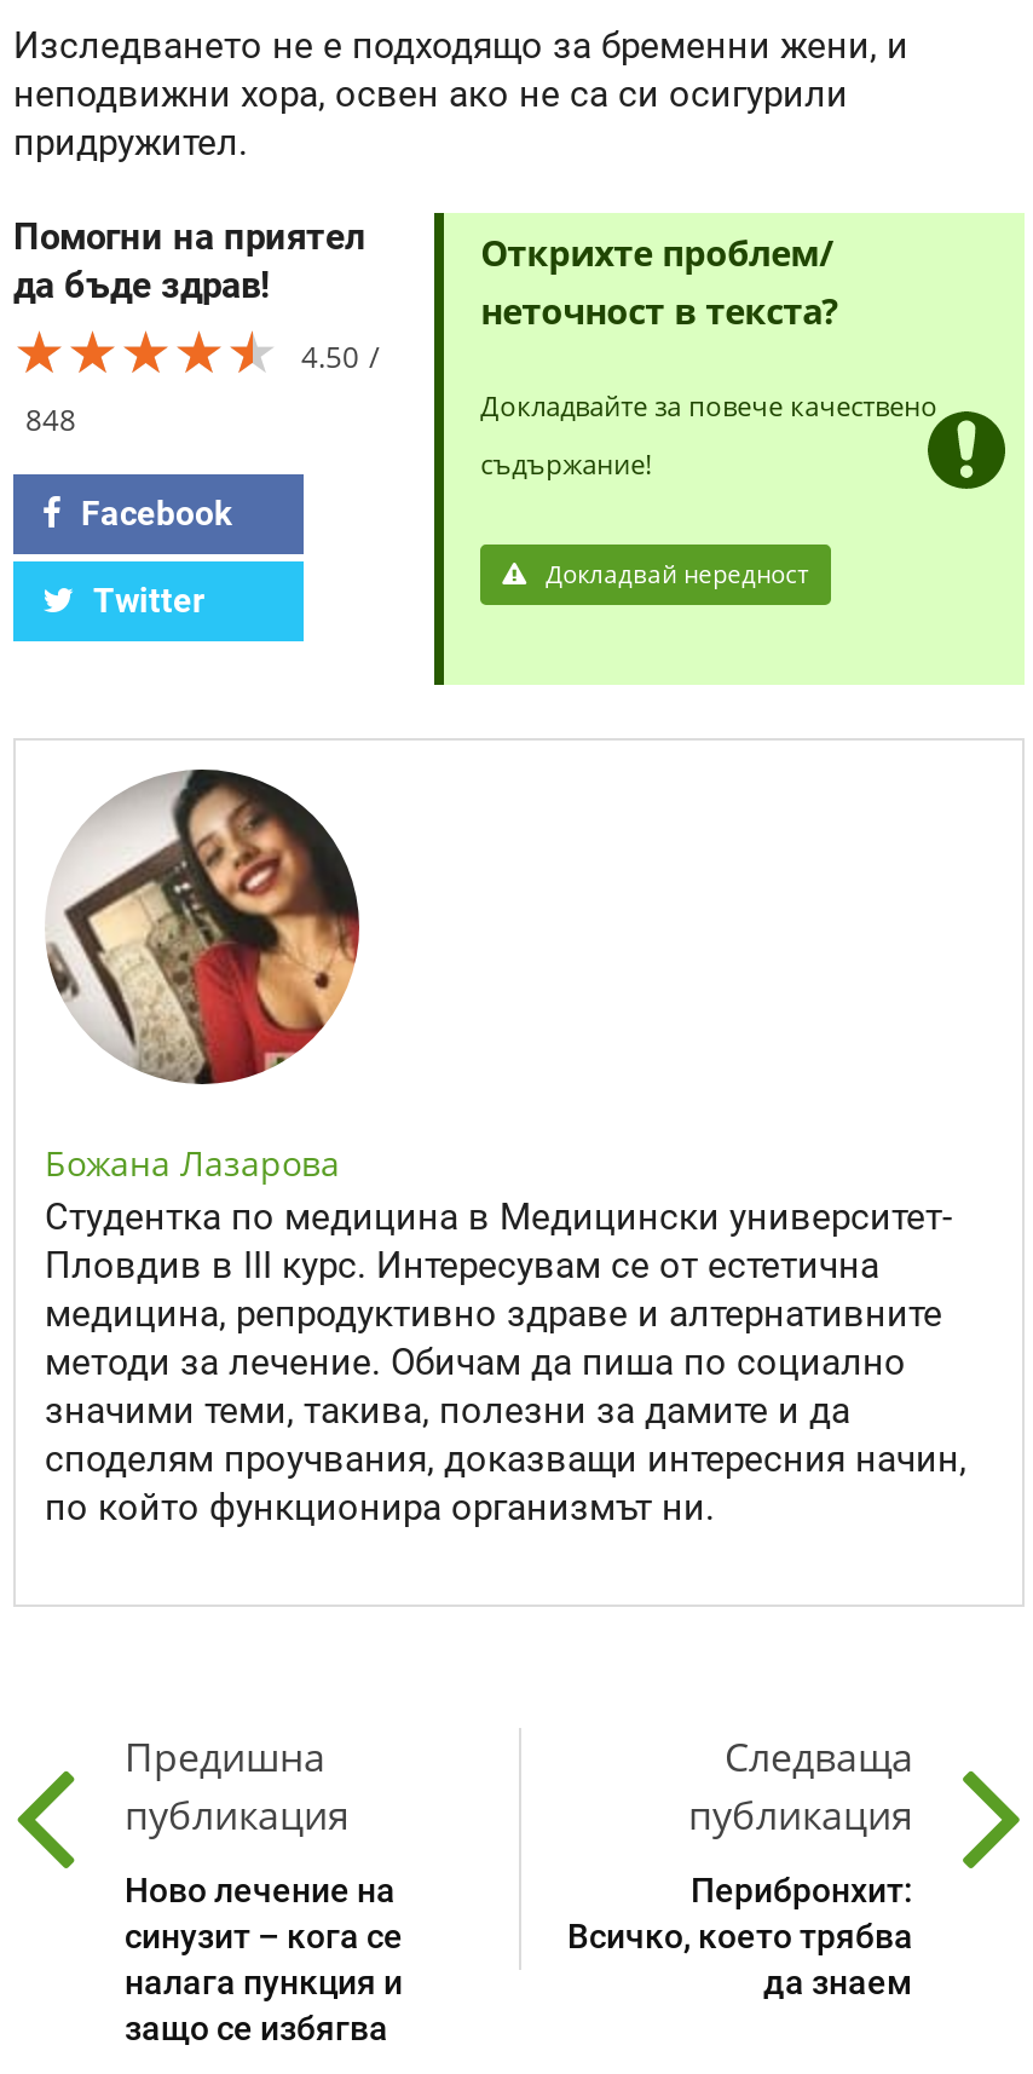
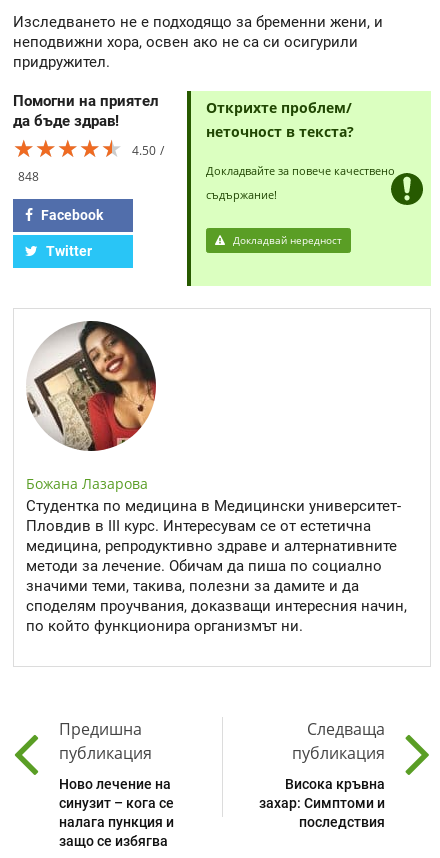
[567,1871,913,2002] Перибронхит: | Всичко, което трябва | да знаем -> [259,776,385,830] Висока кръвна | захар: Симптоми и | последствия

